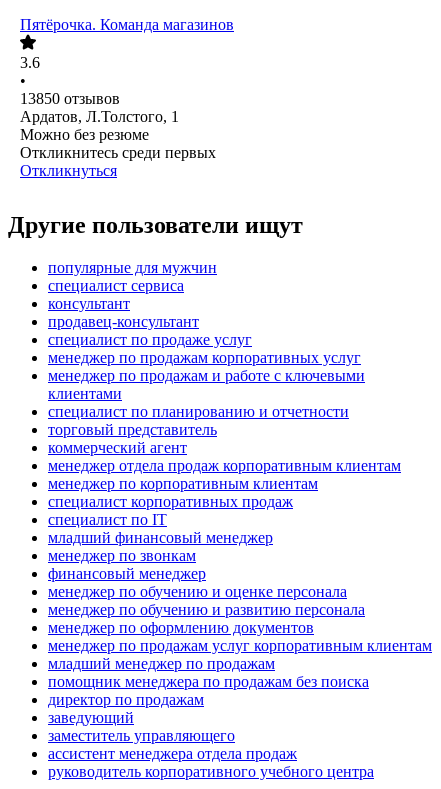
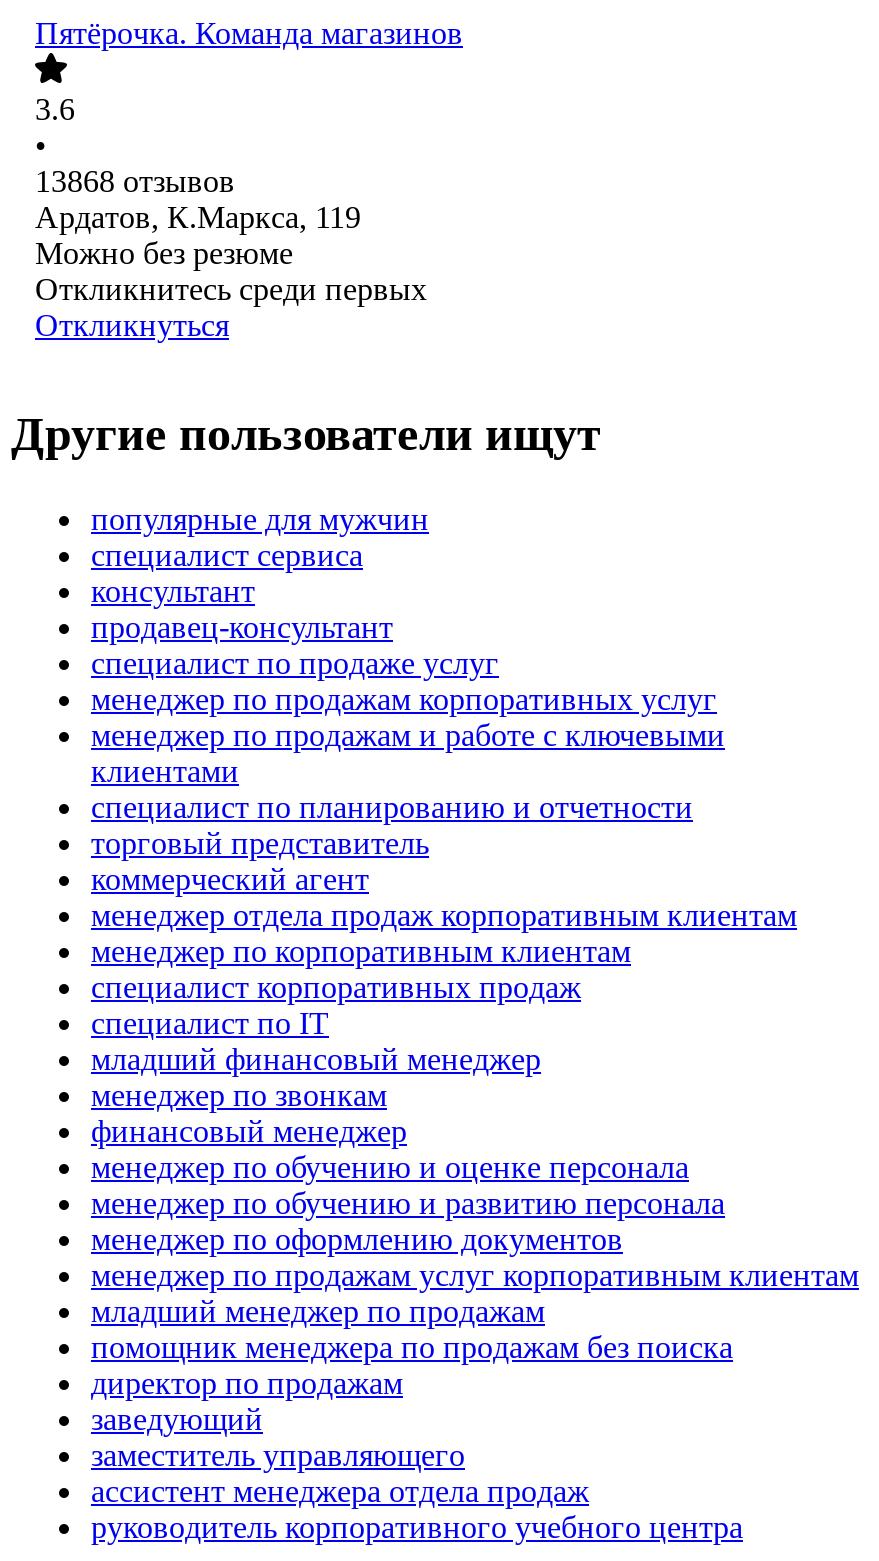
[20,90,120,107] 13850 отзывов -> [35,165,235,199] 13868 отзывов
[20,108,179,125] Ардатов, Л.Толстого, 1 -> [35,201,361,235] Ардатов, К.Маркса, 119

